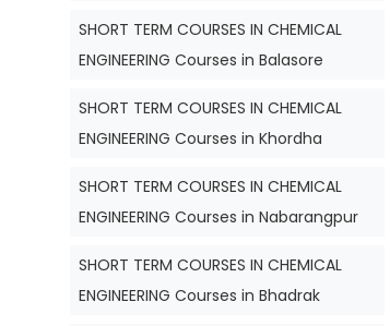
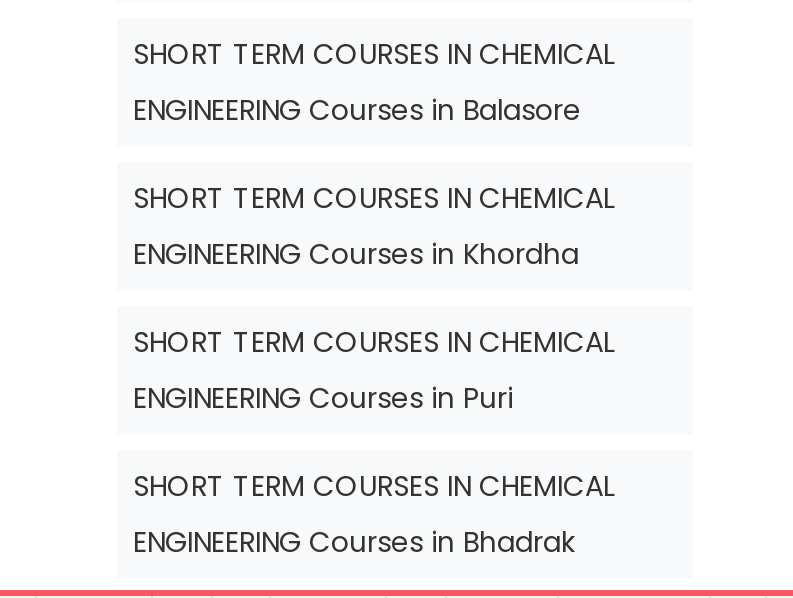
[79,206,358,228] ENGINEERING Courses in Nabarangpur -> [133,378,513,418] ENGINEERING Courses in Puri

